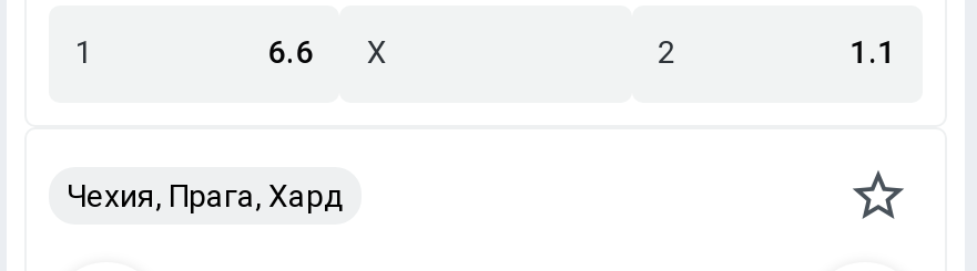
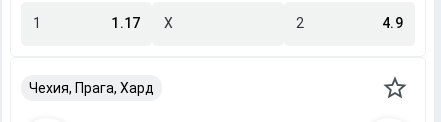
[267,34,387,70] 6.6 X -> [111,15,174,31] 1.17 X
[850,34,896,70] 1.1 -> [382,15,403,31] 4.9

